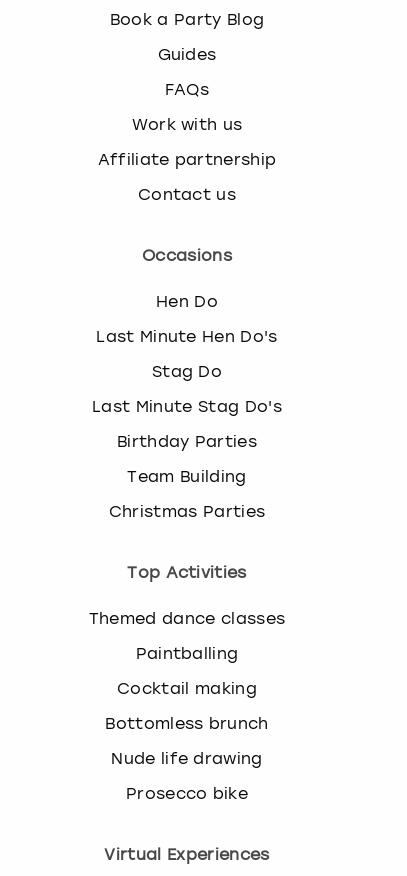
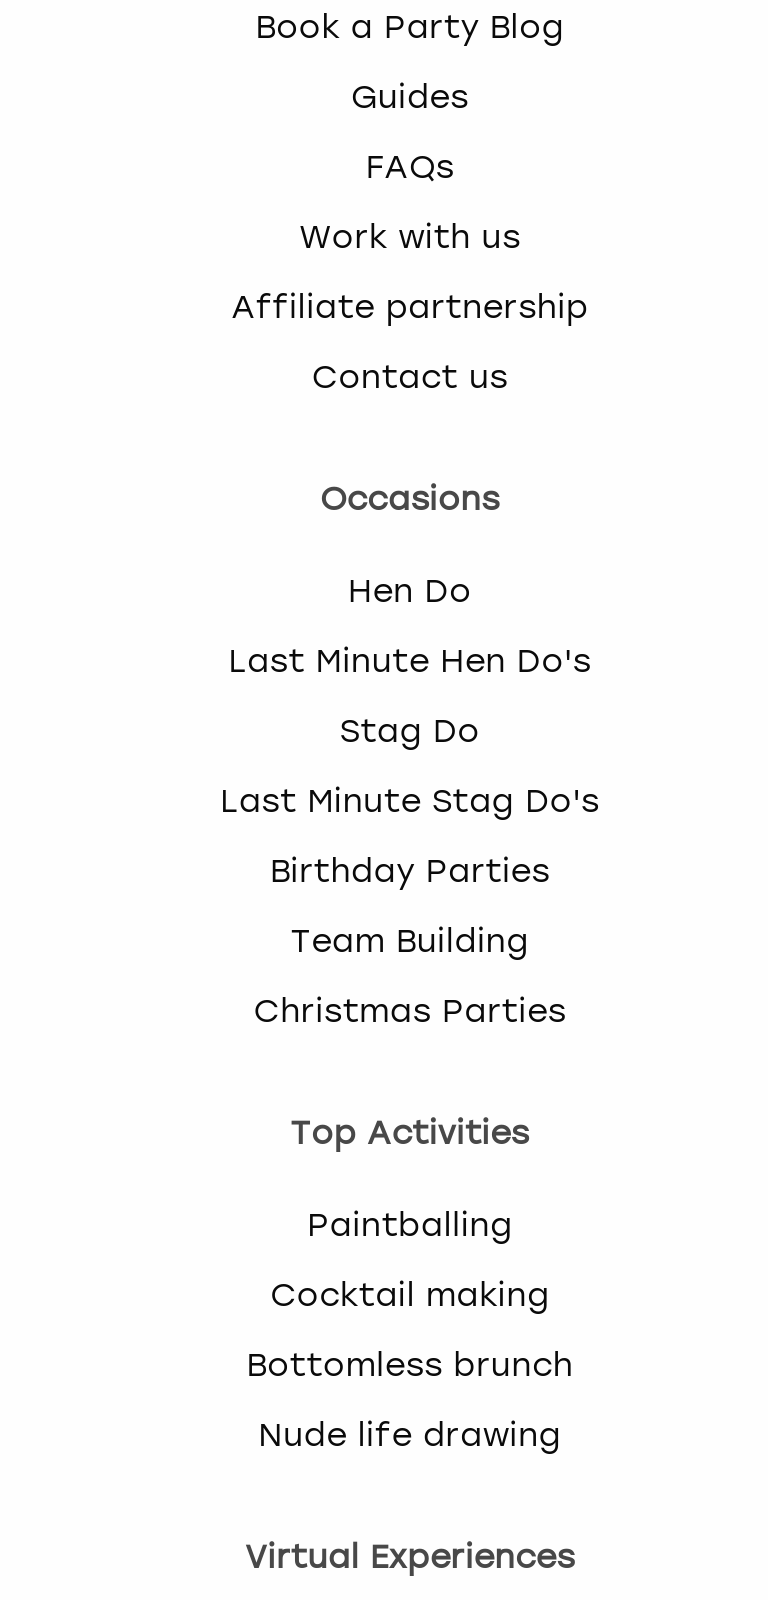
[89,608,285,627] Themed dance classes -> none
[126,783,248,802] Prosecco bike -> none

